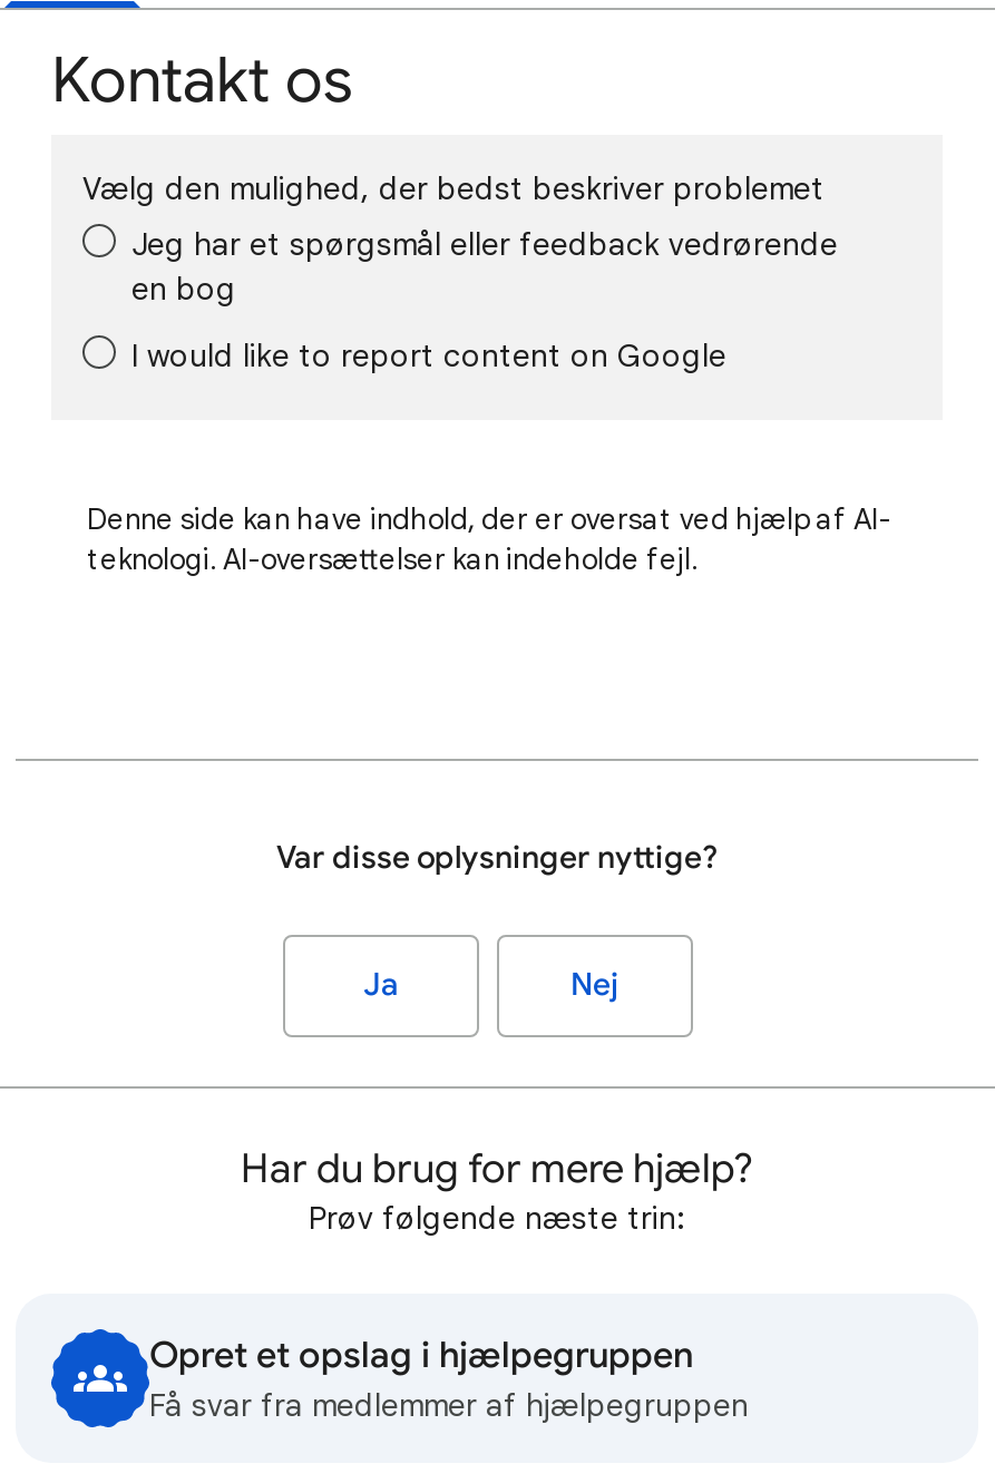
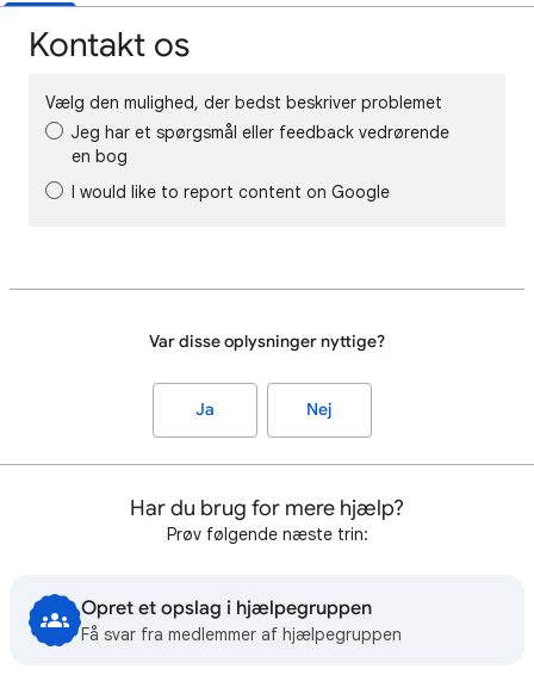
[87,500,891,578] Denne side kan have indhold, der er oversat ved hjælp af AI- | teknologi. AI-oversættelser kan indeholde fejl. -> none

